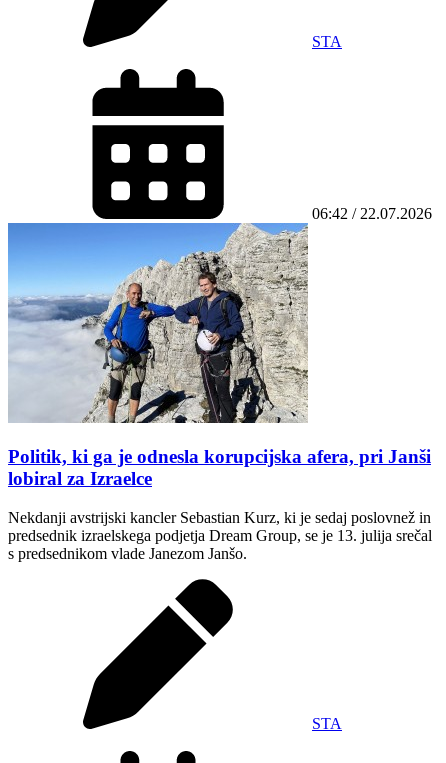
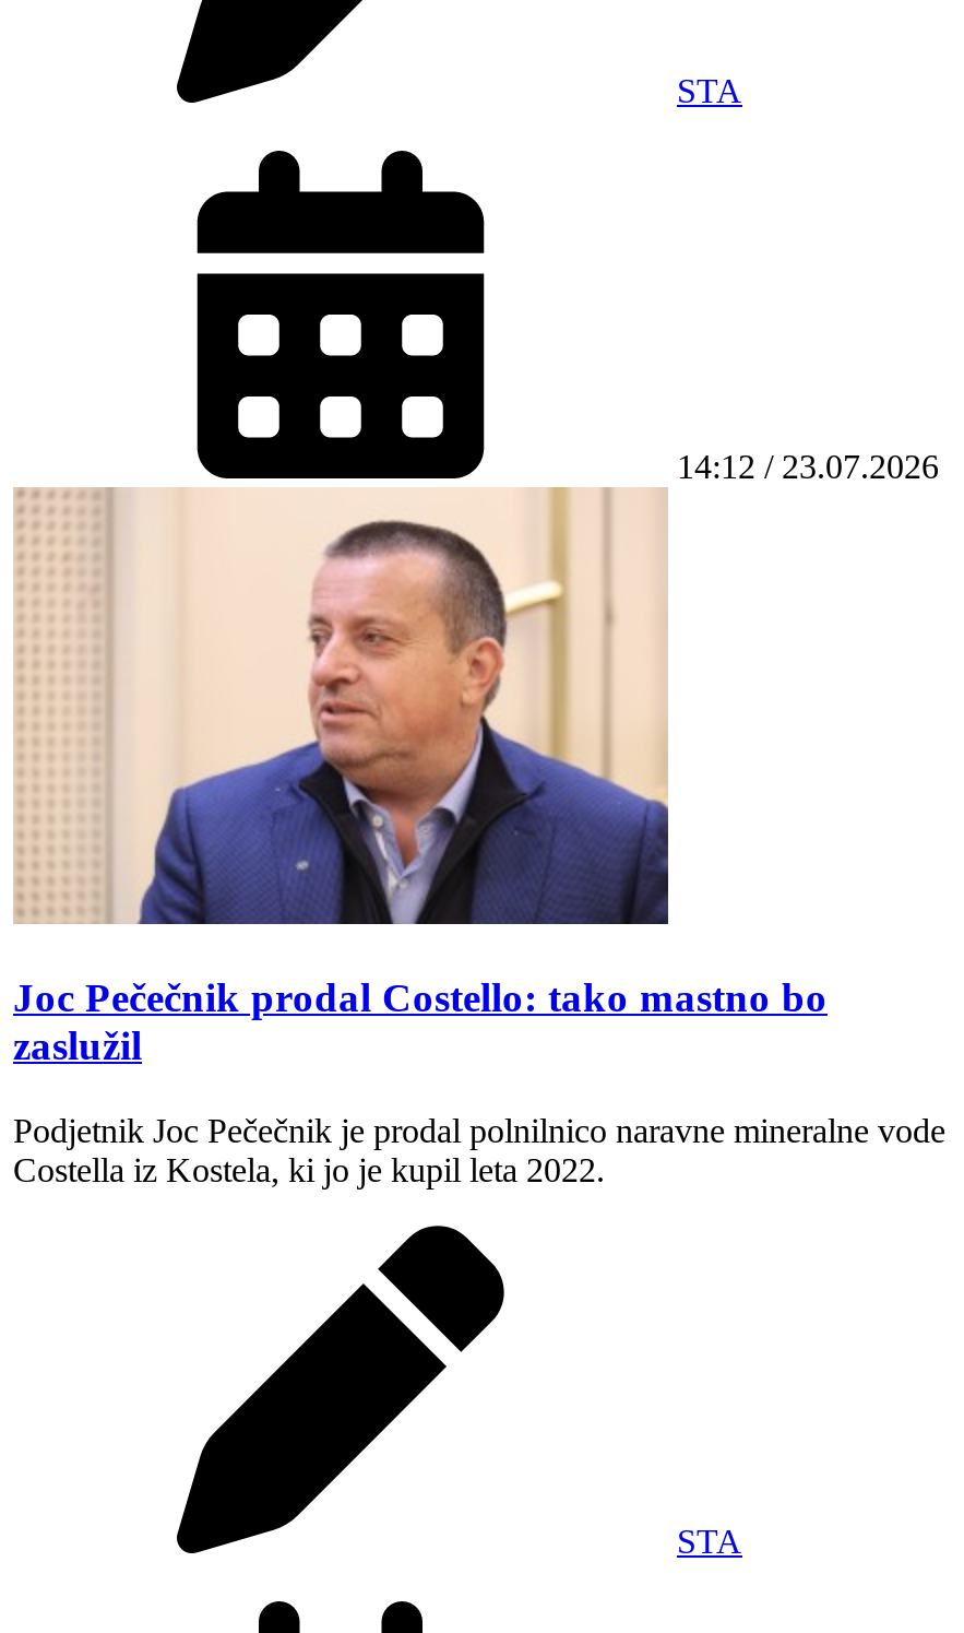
[7,205,432,423] [image] | 06:42 / 22.07.2026 -> [13,449,939,920] [image] | 14:12 / 23.07.2026
[8,446,431,489] Politik, ki ga je odnesla korupcijska afera, pri Janši | lobiral za Izraelce -> [13,975,828,1068] Joc Pečečnik prodal Costello: tako mastno bo | zaslužil
[8,509,432,562] Nekdanji avstrijski kancler Sebastian Kurz, ki je sedaj poslovnež in | predsednik izraelskega podjetja Dream Group, se je 13. julija srečal | s predsednikom vlade Janezom Janšo. -> [13,1112,945,1188] Podjetnik Joc Pečečnik je prodal polnilnico naravne mineralne vode | Costella iz Kostela, ki jo je kupil leta 2022.

